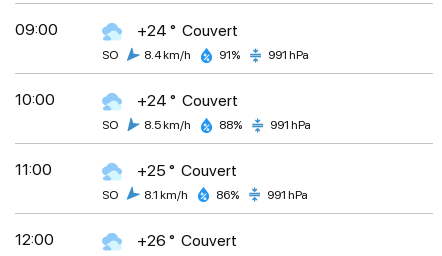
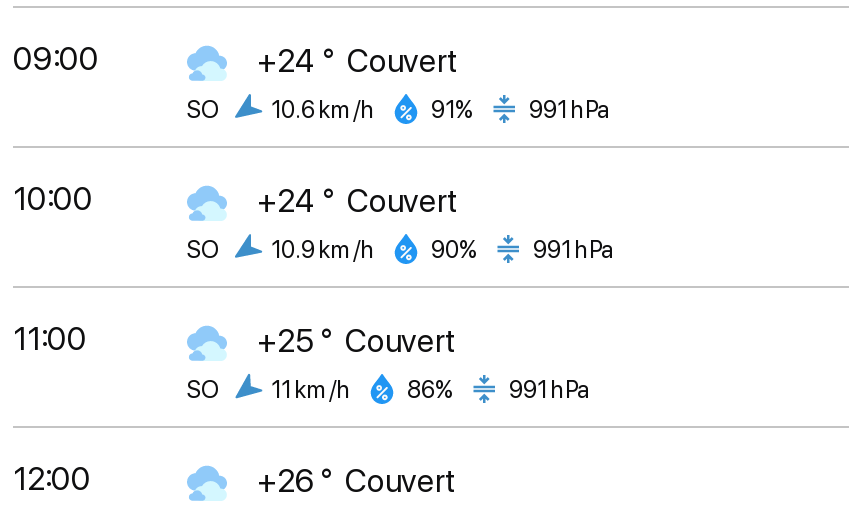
[102,48,309,62] SO 8.4 km/h 91% 991 hPa -> [187,95,611,123] SO 10.6 km/h 91% 991 hPa
[144,118,191,132] 8.5 km/h -> [271,235,375,263] 10.9 km/h
[219,118,242,132] 88% -> [431,235,477,263] 90%
[102,188,308,202] SO 8.1 km/h 86% 991 hPa -> [187,375,591,403] SO 11 km/h 86% 991 hPa

